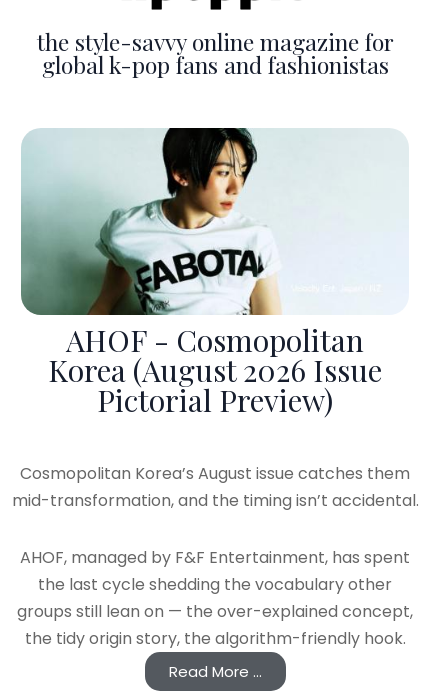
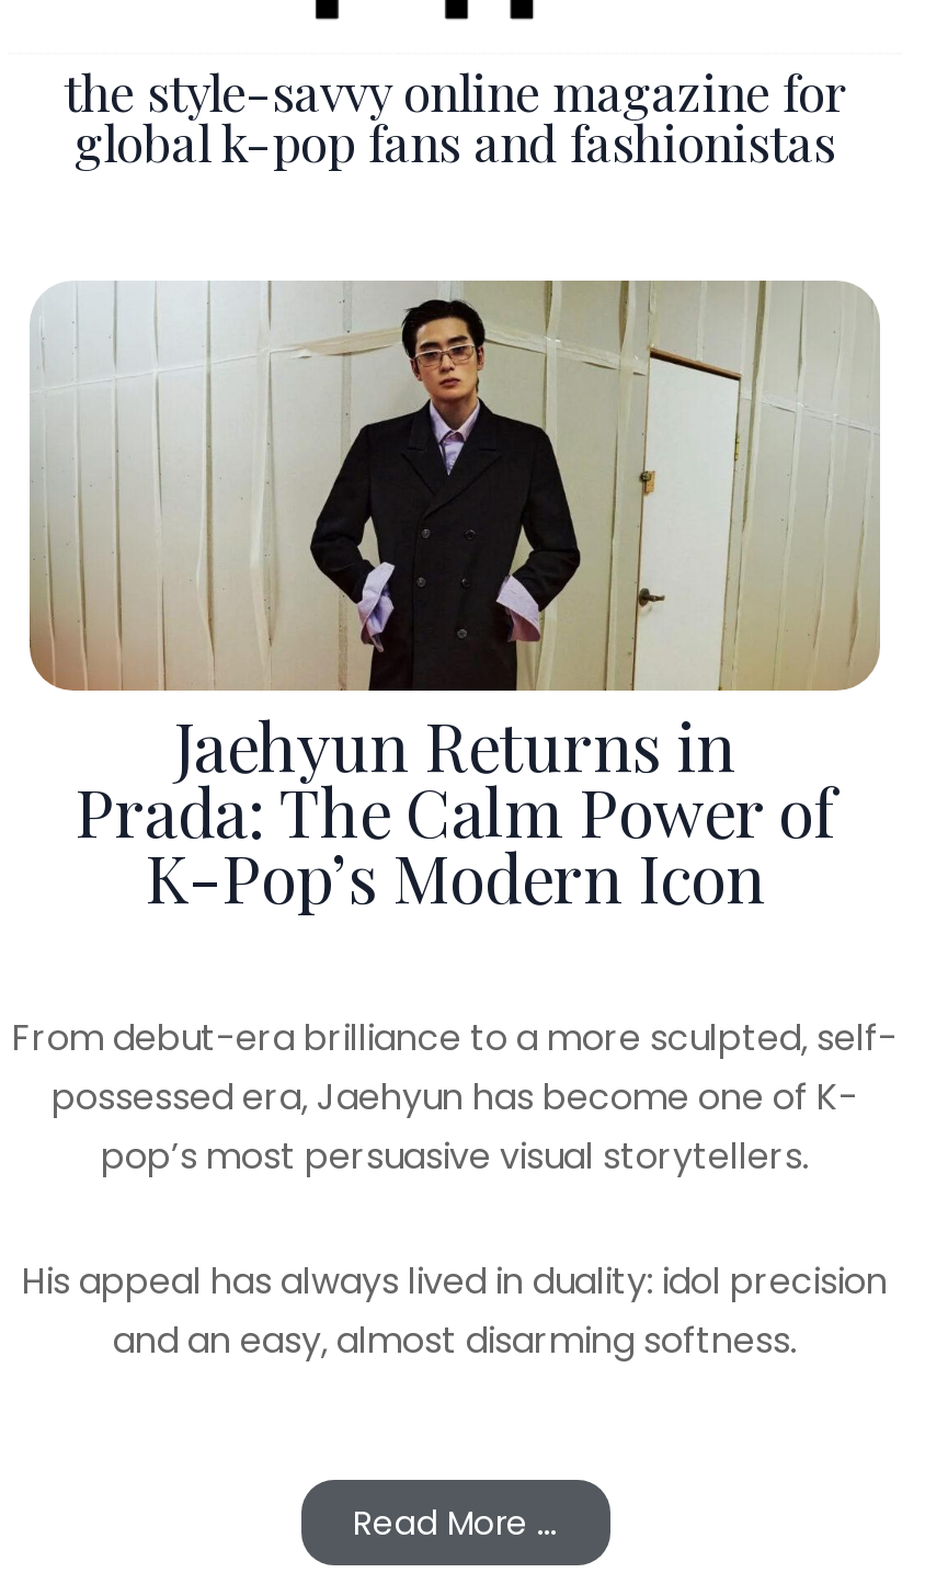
[21,127,408,420] [image] | AHOF - Cosmopolitan | Korea (August 2026 Issue | Pictorial Preview) -> [30,278,882,920] [image] | Jaehyun Returns in | Prada: The Calm Power of | K-Pop’s Modern Icon
[11,462,418,512] Cosmopolitan Korea’s August issue catches them | mid-transformation, and the timing isn’t accidental. -> [12,1012,898,1181] From debut-era brilliance to a more sculpted, self- | possessed era, Jaehyun has become one of K- | pop’s most persuasive visual storytellers.
[17,546,413,650] AHOF, managed by F&F Entertainment, has spent | the last cycle shedding the vocabulary other | groups still lean on — the over-explained concept, | the tidy origin story, the algorithm-friendly hook. -> [22,1256,888,1365] His appeal has always lived in duality: idol precision | and an easy, almost disarming softness.

